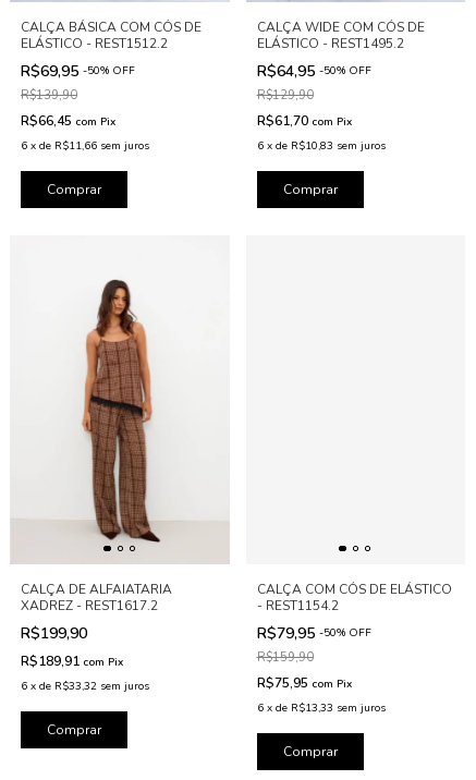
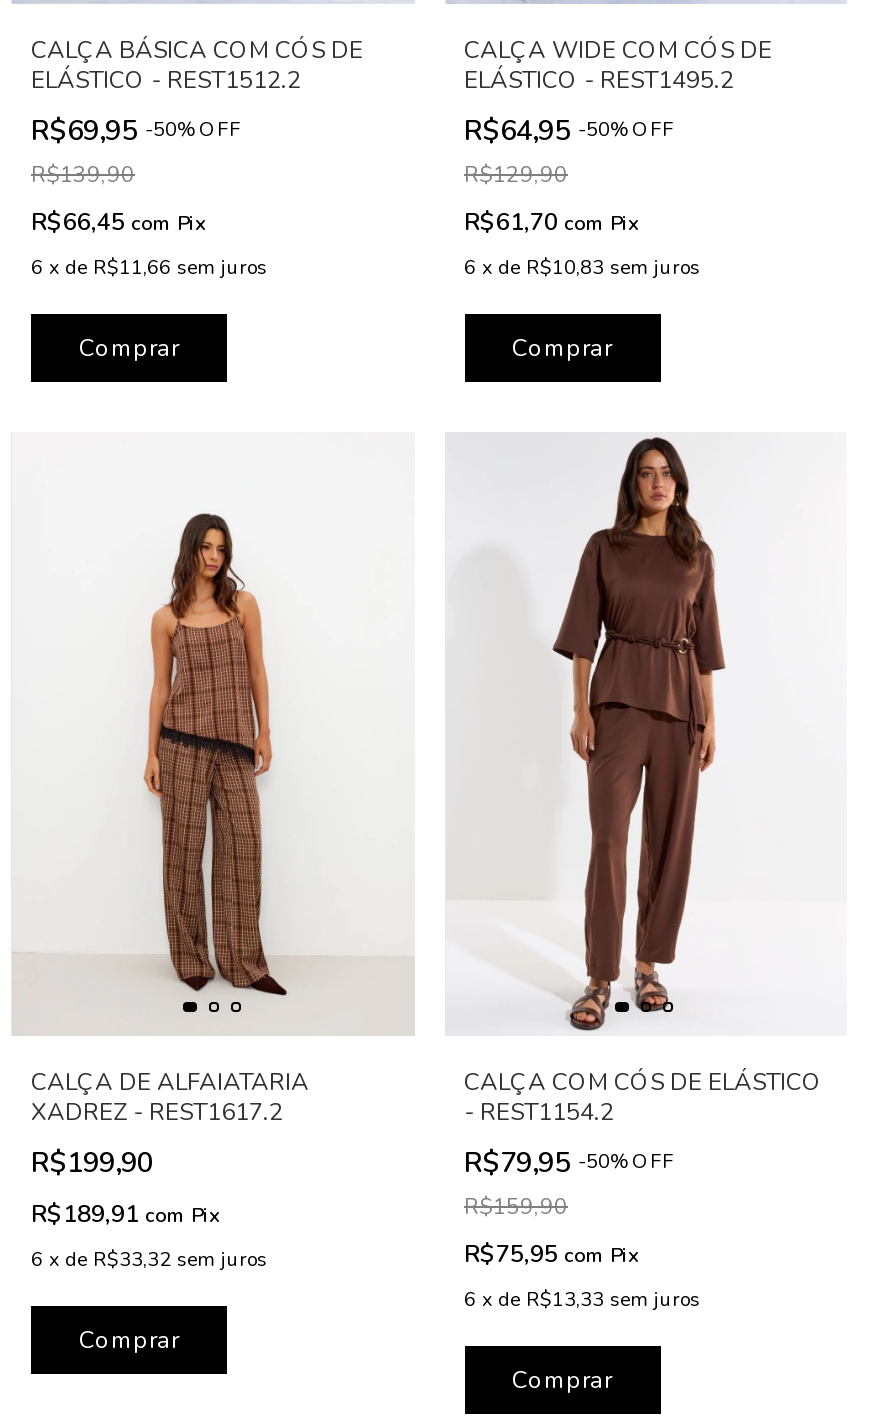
none -> [549,436,727,1032] [image]

